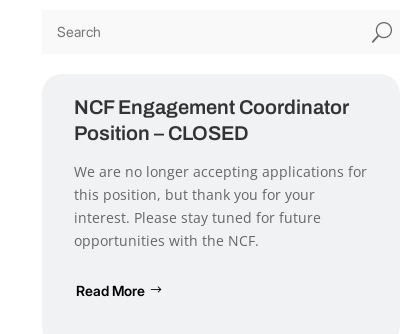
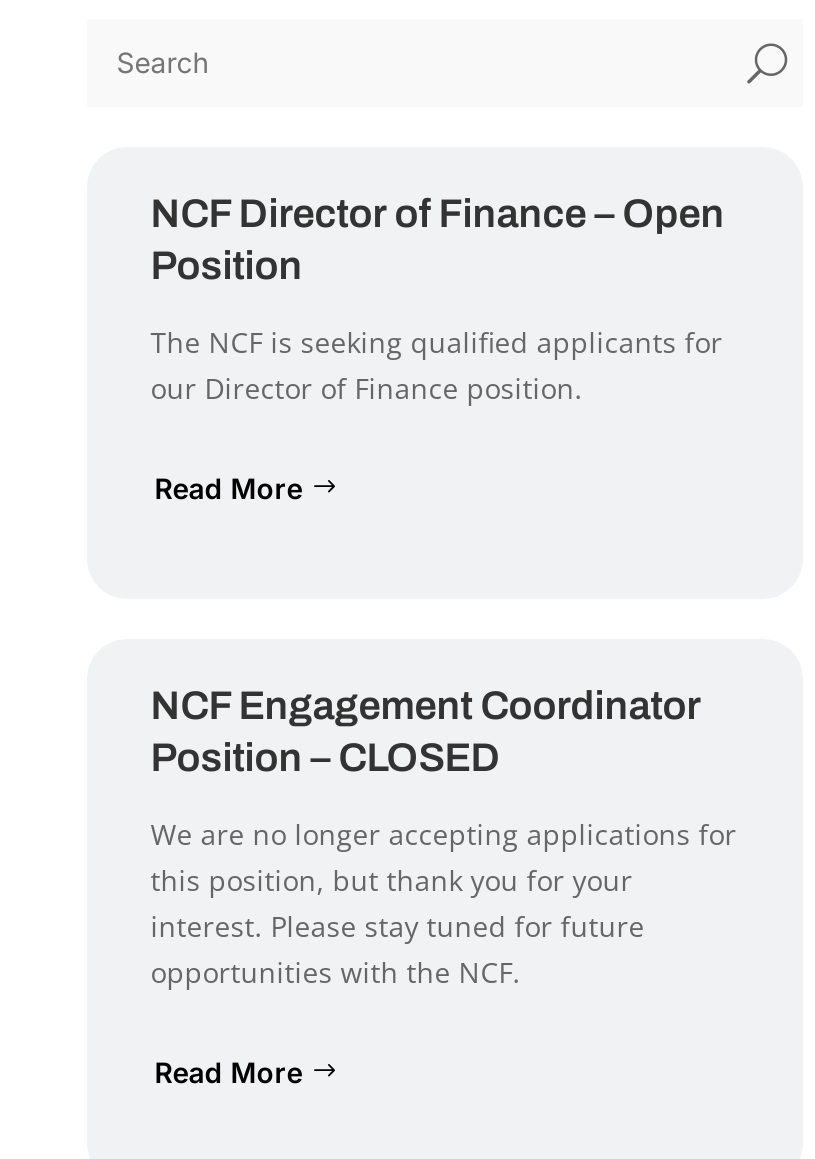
none -> [151,190,725,504] NCF Director of Finance – Open | Position | The NCF is seeking qualified applicants for | our Director of Finance position. | Read More

